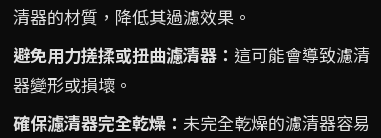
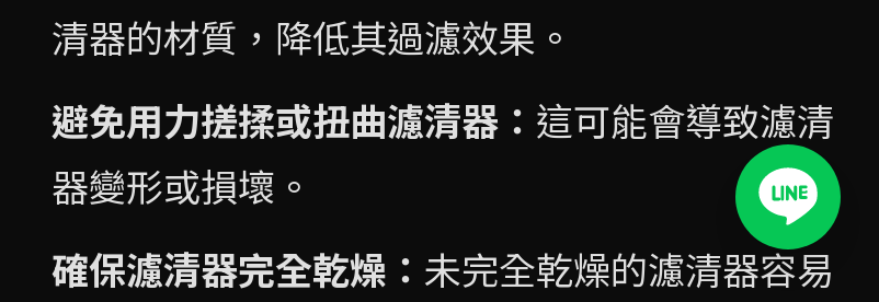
none -> [733,153,843,236] [image]

